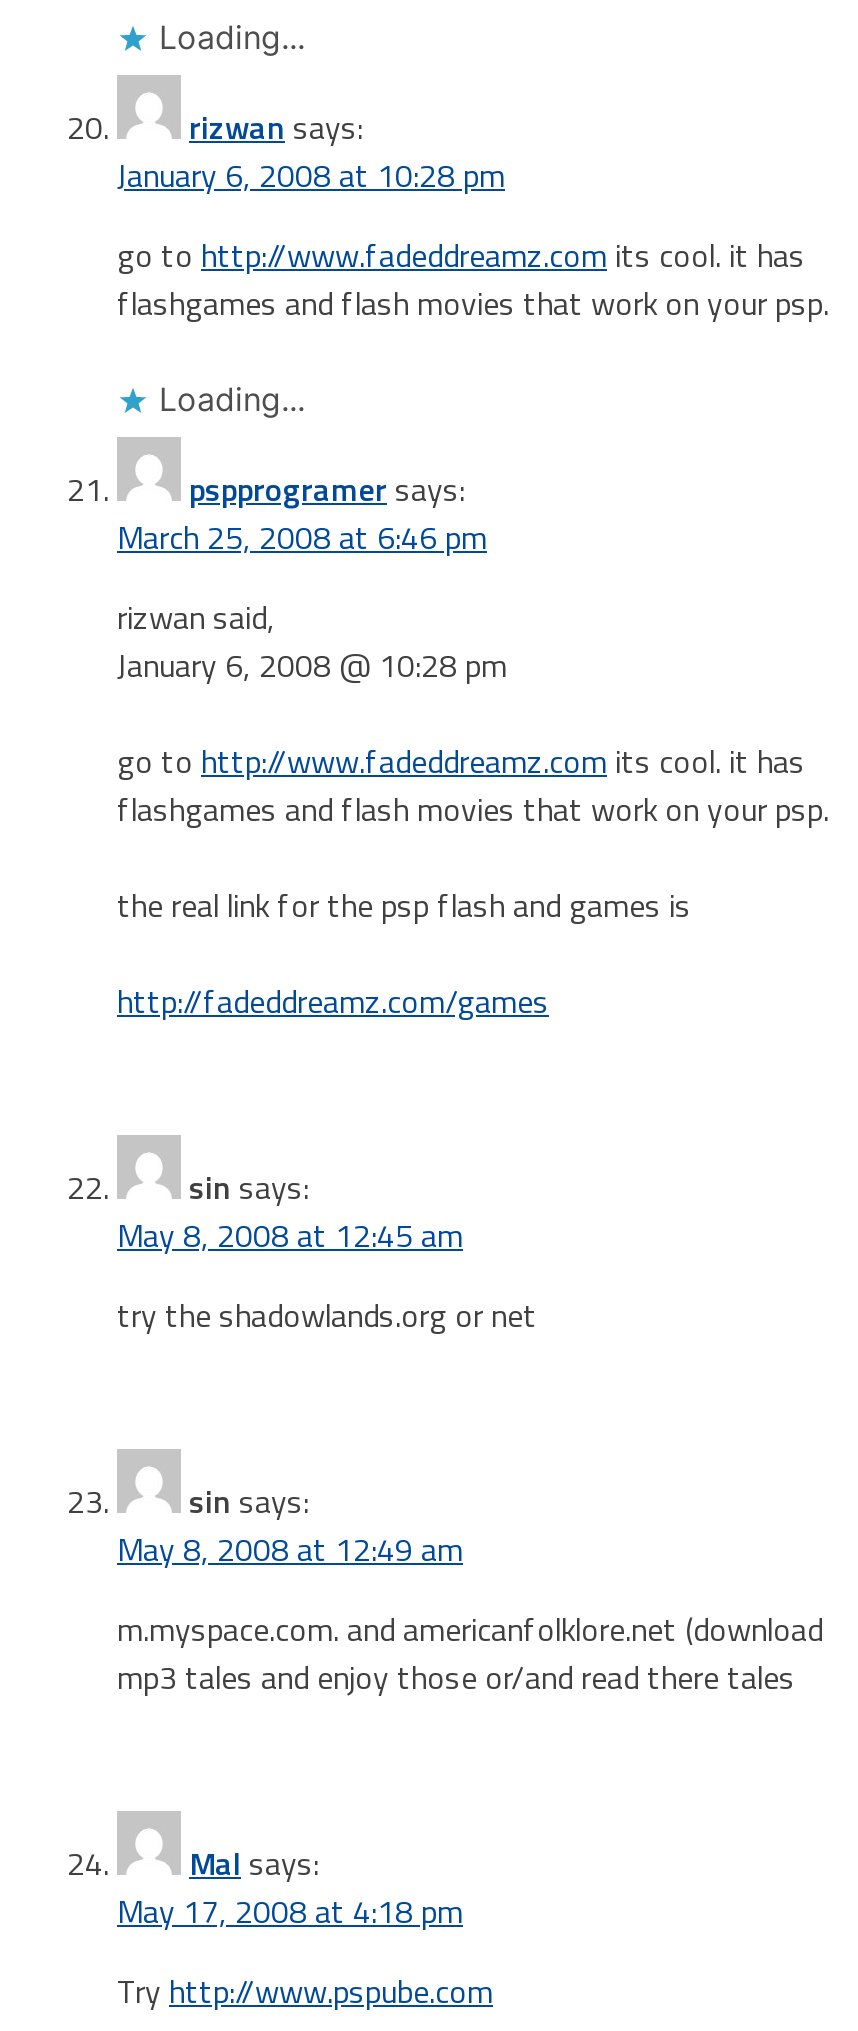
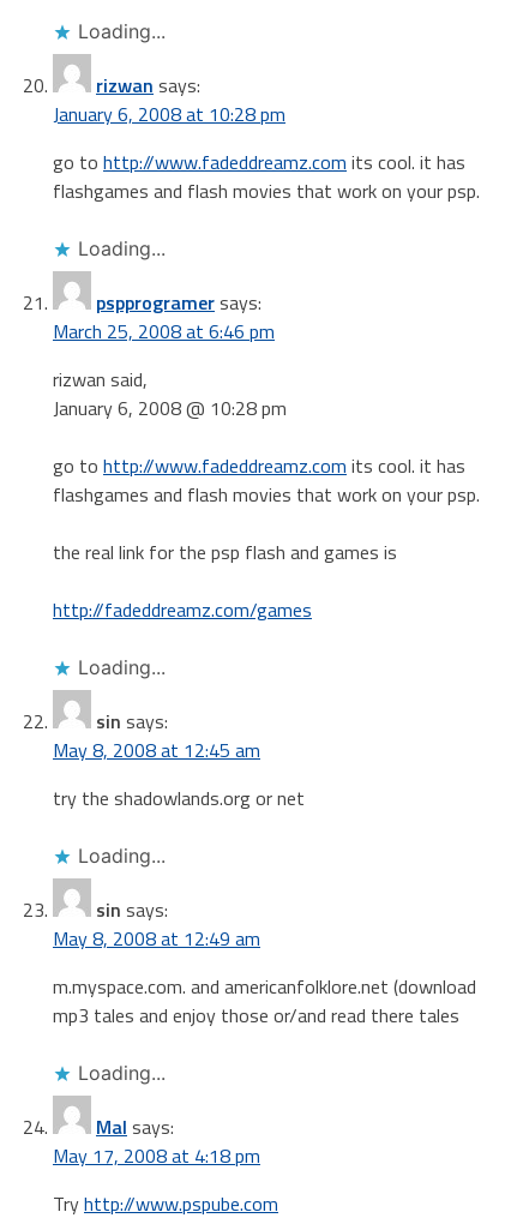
none -> [78,655,166,679] Loading...
none -> [78,844,166,868] Loading...
none -> [78,1061,166,1085] Loading...

